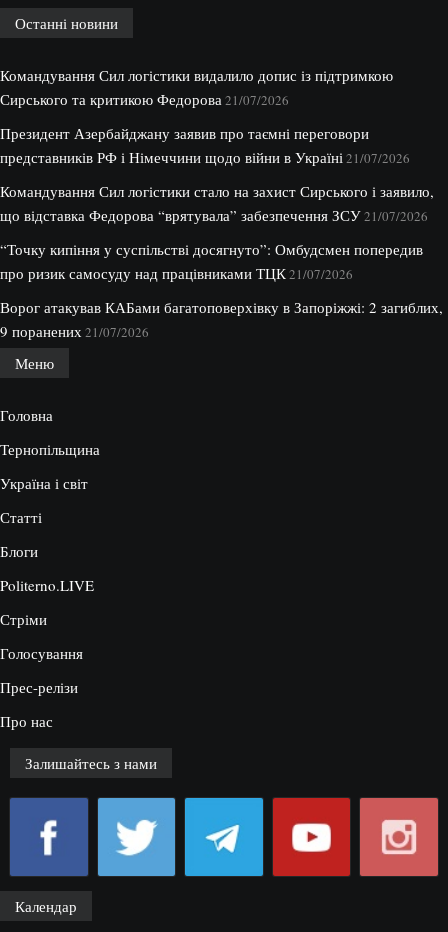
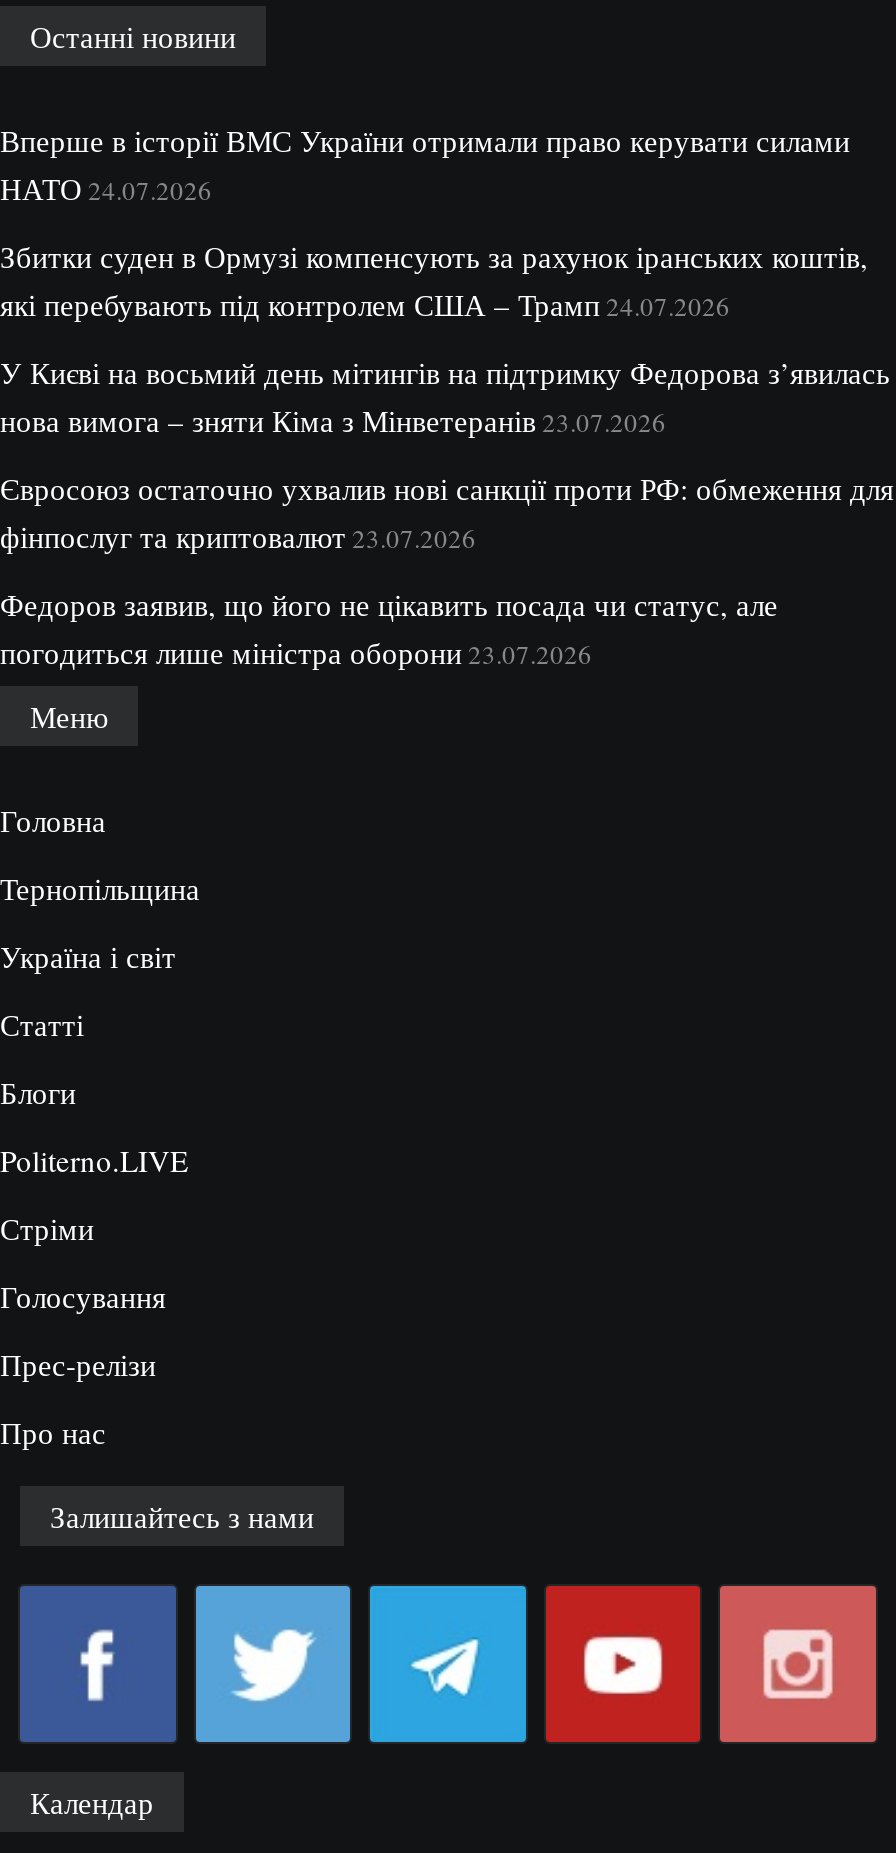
[0,65,393,109] Командування Сил логістики видалило допис із підтримкою | Сирського та критикою Федорова 21/07/2026 -> [0,120,850,208] Вперше в історії ВМС України отримали право керувати силами | НАТО 24.07.2026
[0,123,410,167] Президент Азербайджану заявив про таємні переговори | представників РФ і Німеччини щодо війни в Україні 21/07/2026 -> [0,236,868,324] Збитки суден в Ормузі компенсують за рахунок іранських коштів, | які перебувають під контролем США – Трамп 24.07.2026
[0,181,434,225] Командування Сил логістики стало на захист Сирського і заявило, | що відставка Федорова “врятувала” забезпечення ЗСУ 21/07/2026 -> [0,352,890,440] У Києві на восьмий день мітингів на підтримку Федорова з’явилась | нова вимога – зняти Кіма з Мінветеранів 23.07.2026
[0,239,423,283] “Точку кипіння у суспільстві досягнуто”: Омбудсмен попередив | про ризик самосуду над працівниками ТЦК 21/07/2026 -> [0,468,894,556] Євросоюз остаточно ухвалив нові санкції проти РФ: обмеження для | фінпослуг та криптовалют 23.07.2026
[0,297,443,341] Ворог атакував КАБами багатоповерхівку в Запоріжжі: 2 загиблих, | 9 поранених 21/07/2026 -> [0,584,778,672] Федоров заявив, що його не цікавить посада чи статус, але | погодиться лише міністра оборони 23.07.2026

